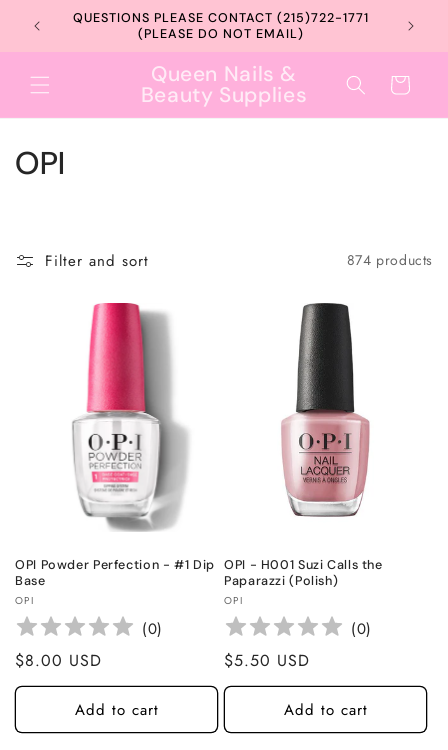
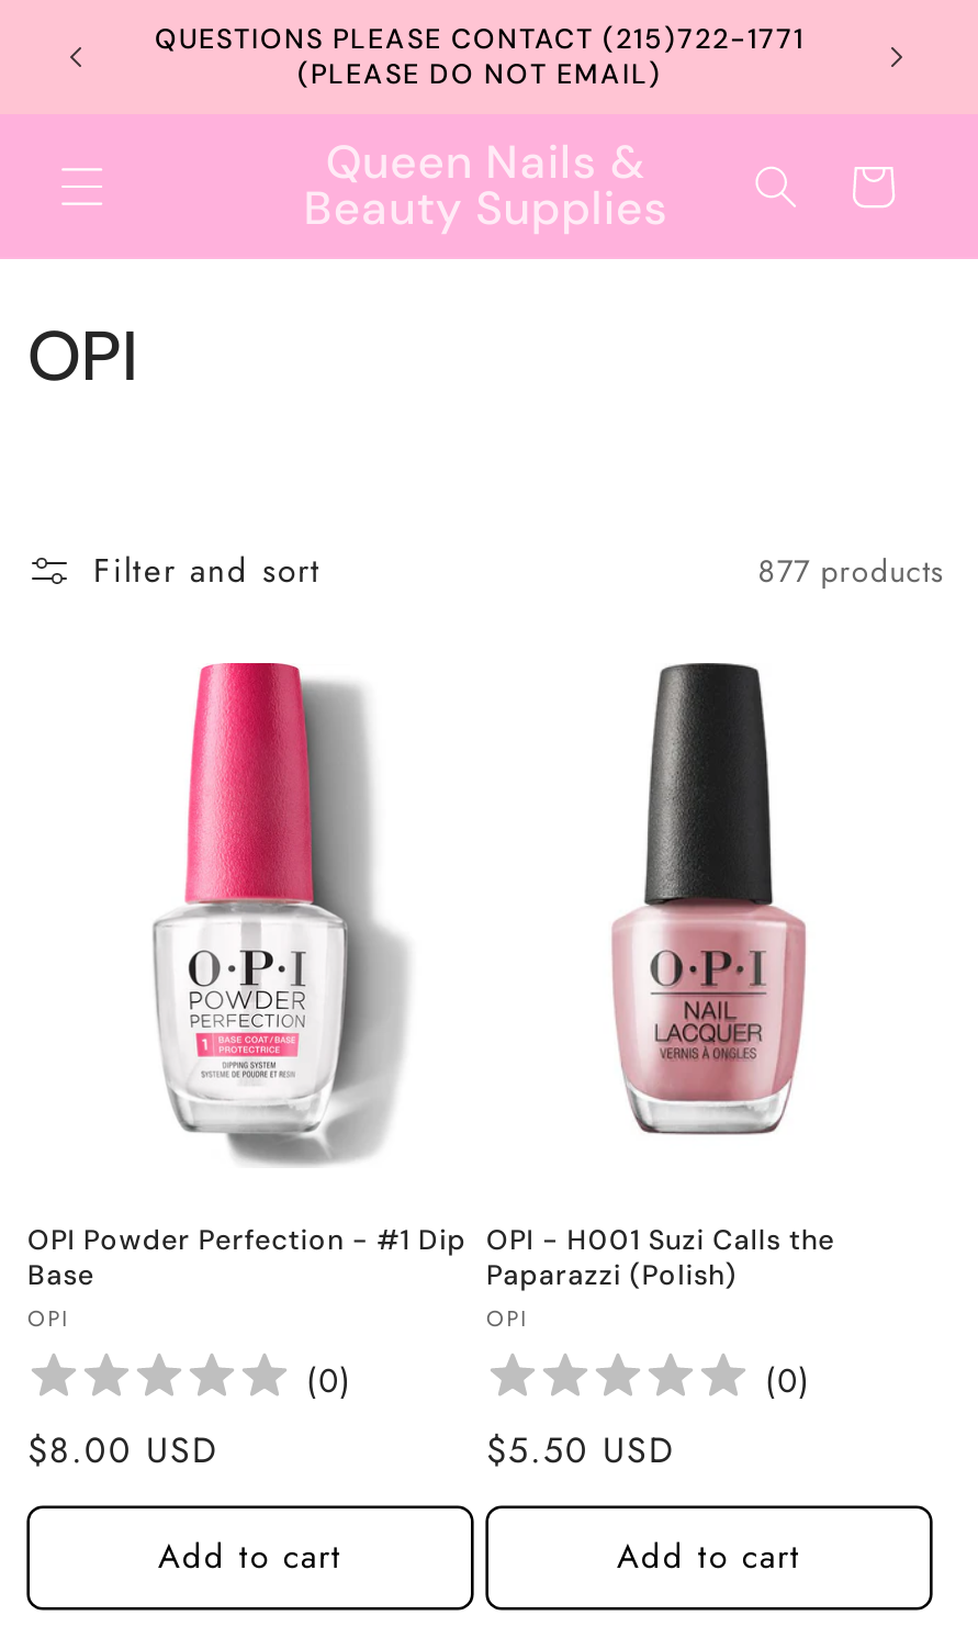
[347,250,433,270] 874 products -> [758,548,945,592] 877 products

